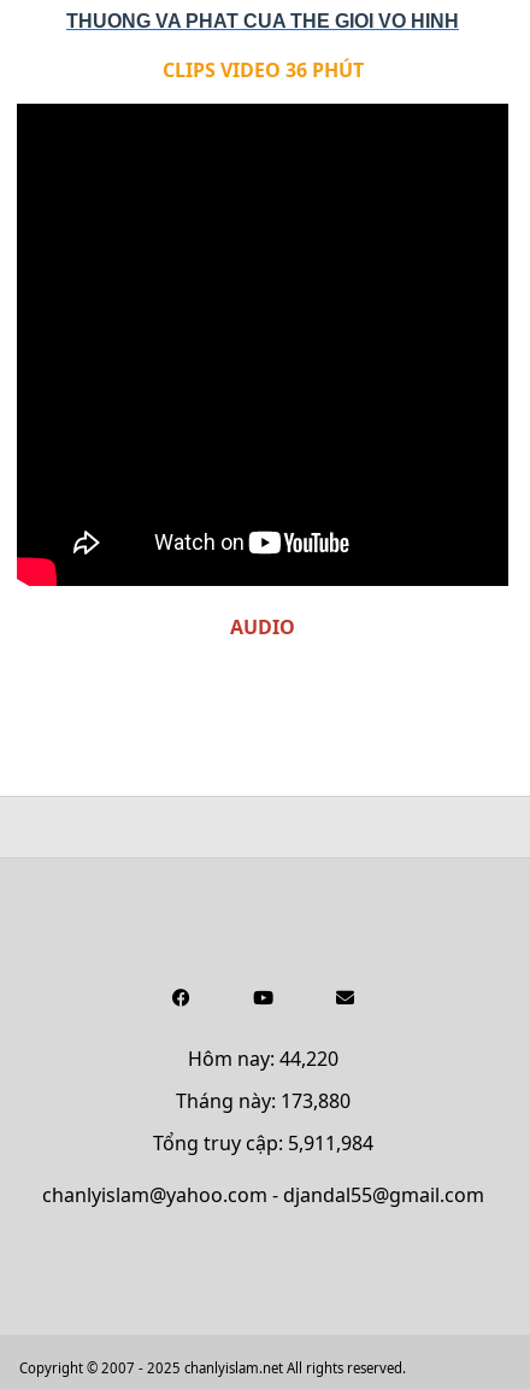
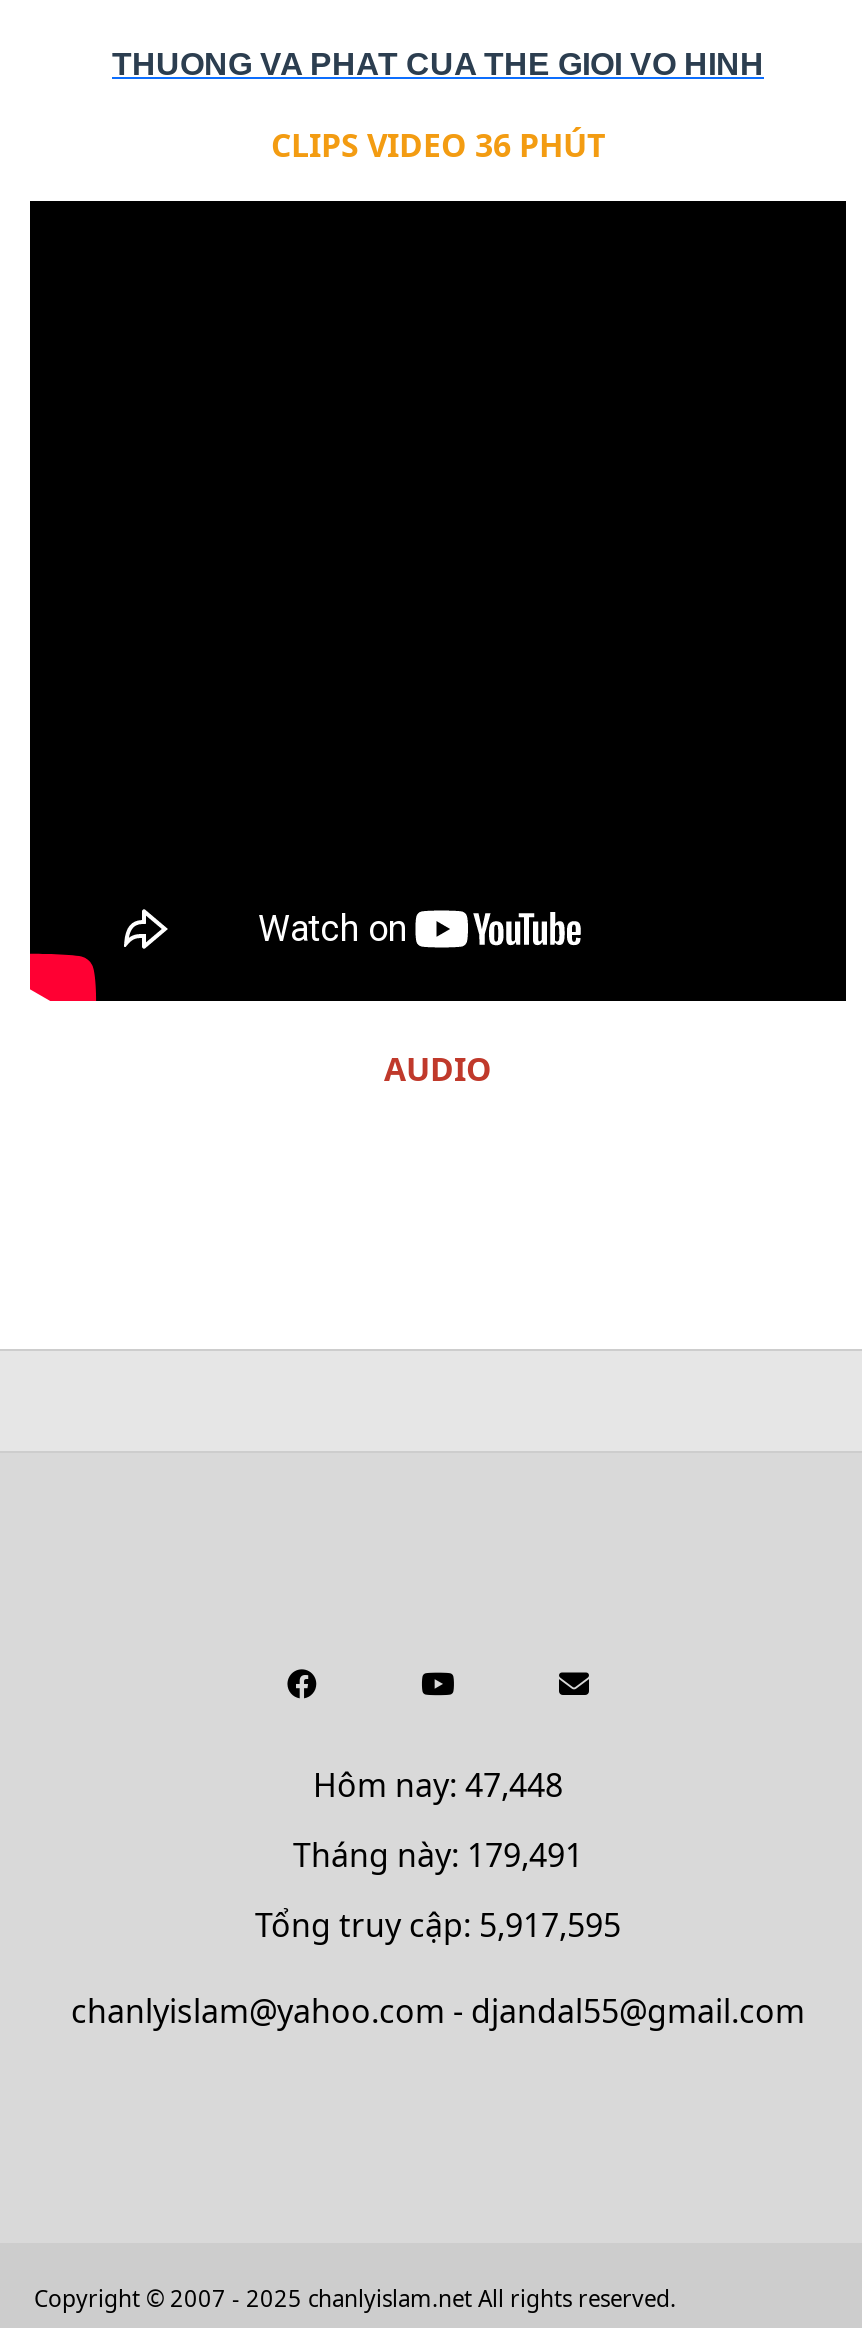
[187,1045,338,1072] Hôm nay: 44,220 -> [313,1763,563,1807] Hôm nay: 47,448
[175,1088,350,1114] Tháng này: 173,880 -> [293,1833,583,1877] Tháng này: 179,491
[152,1130,373,1156] Tổng truy cập: 5,911,984 -> [255,1903,621,1947] Tổng truy cập: 5,917,595

